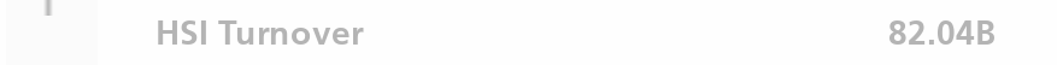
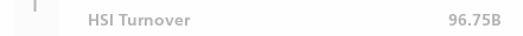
[888,12,997,53] 82.04B -> [448,10,502,30] 96.75B

